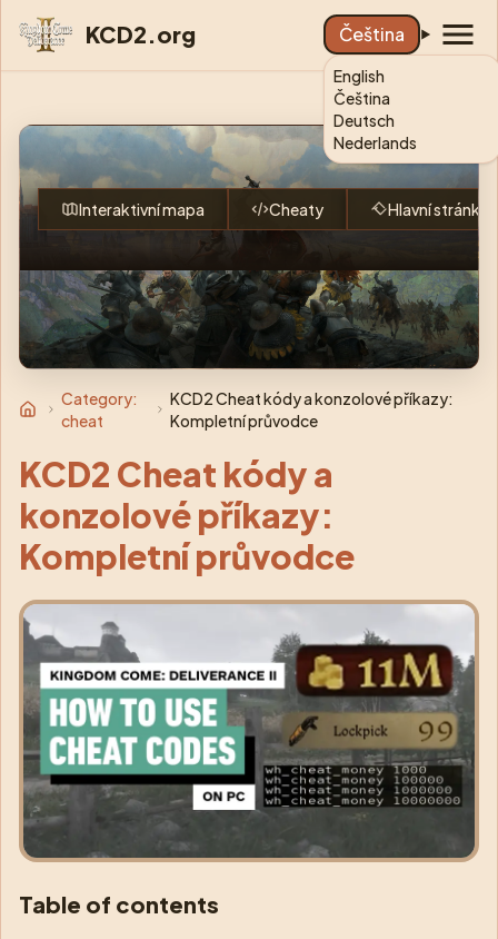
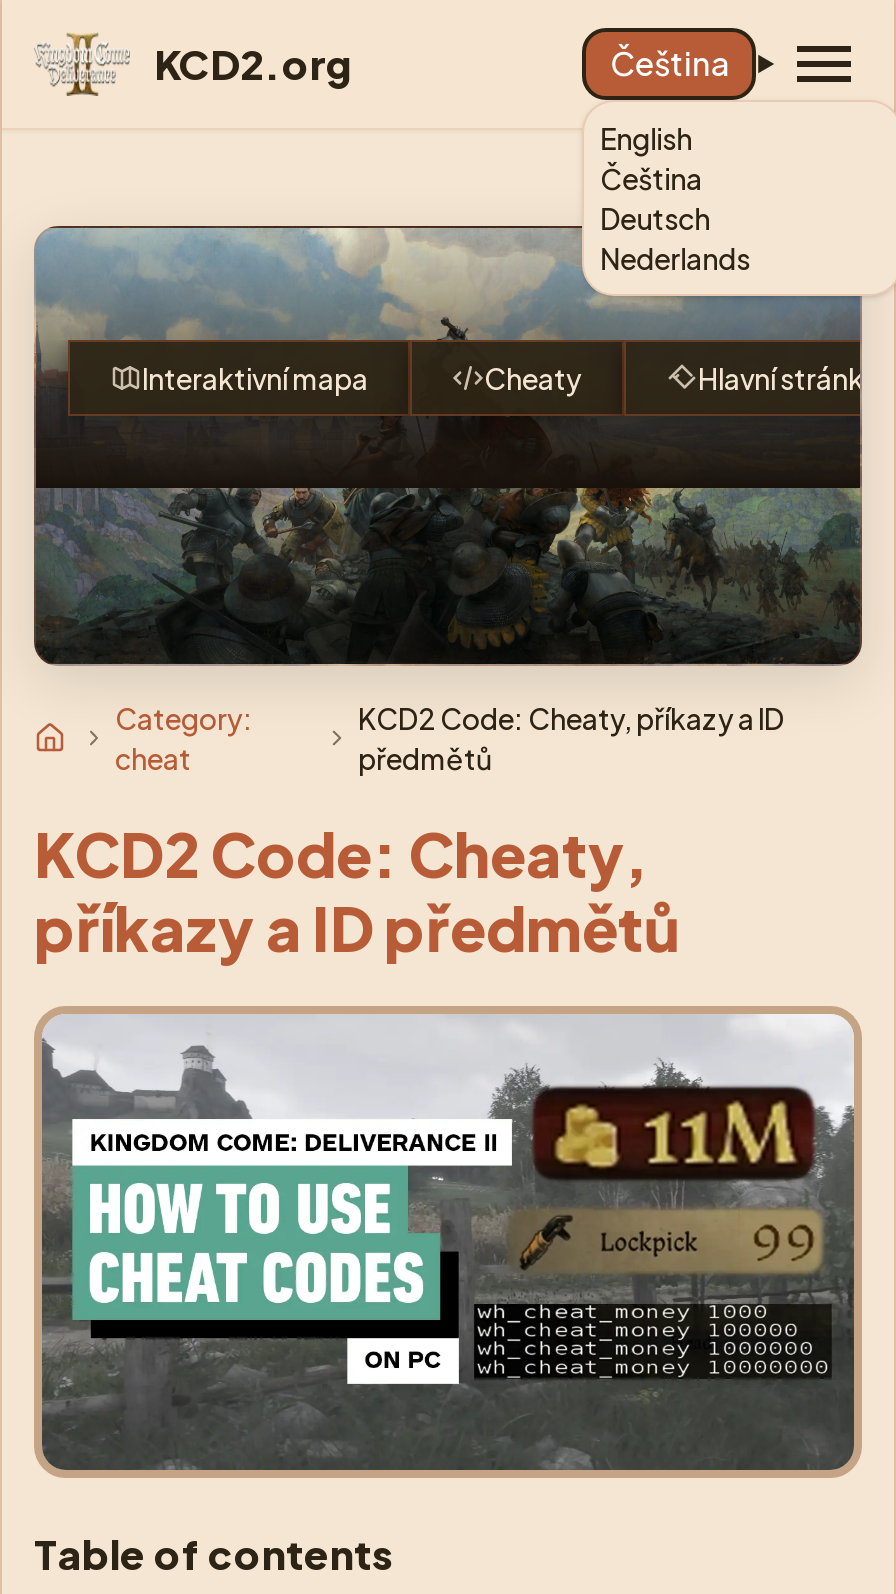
[170,388,454,431] KCD2 Cheat kódy a konzolové příkazy: | Kompletní průvodce -> [358,700,784,776] KCD2 Code: Cheaty, příkazy a ID | předmětů
[19,453,355,577] KCD2 Cheat kódy a | konzolové příkazy: | Kompletní průvodce -> [34,816,680,966] KCD2 Code: Cheaty, | příkazy a ID předmětů

